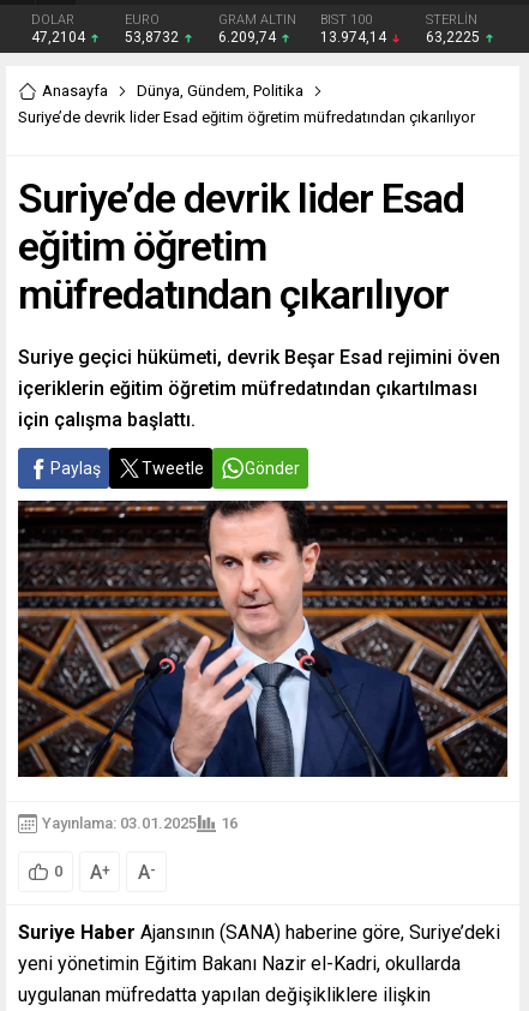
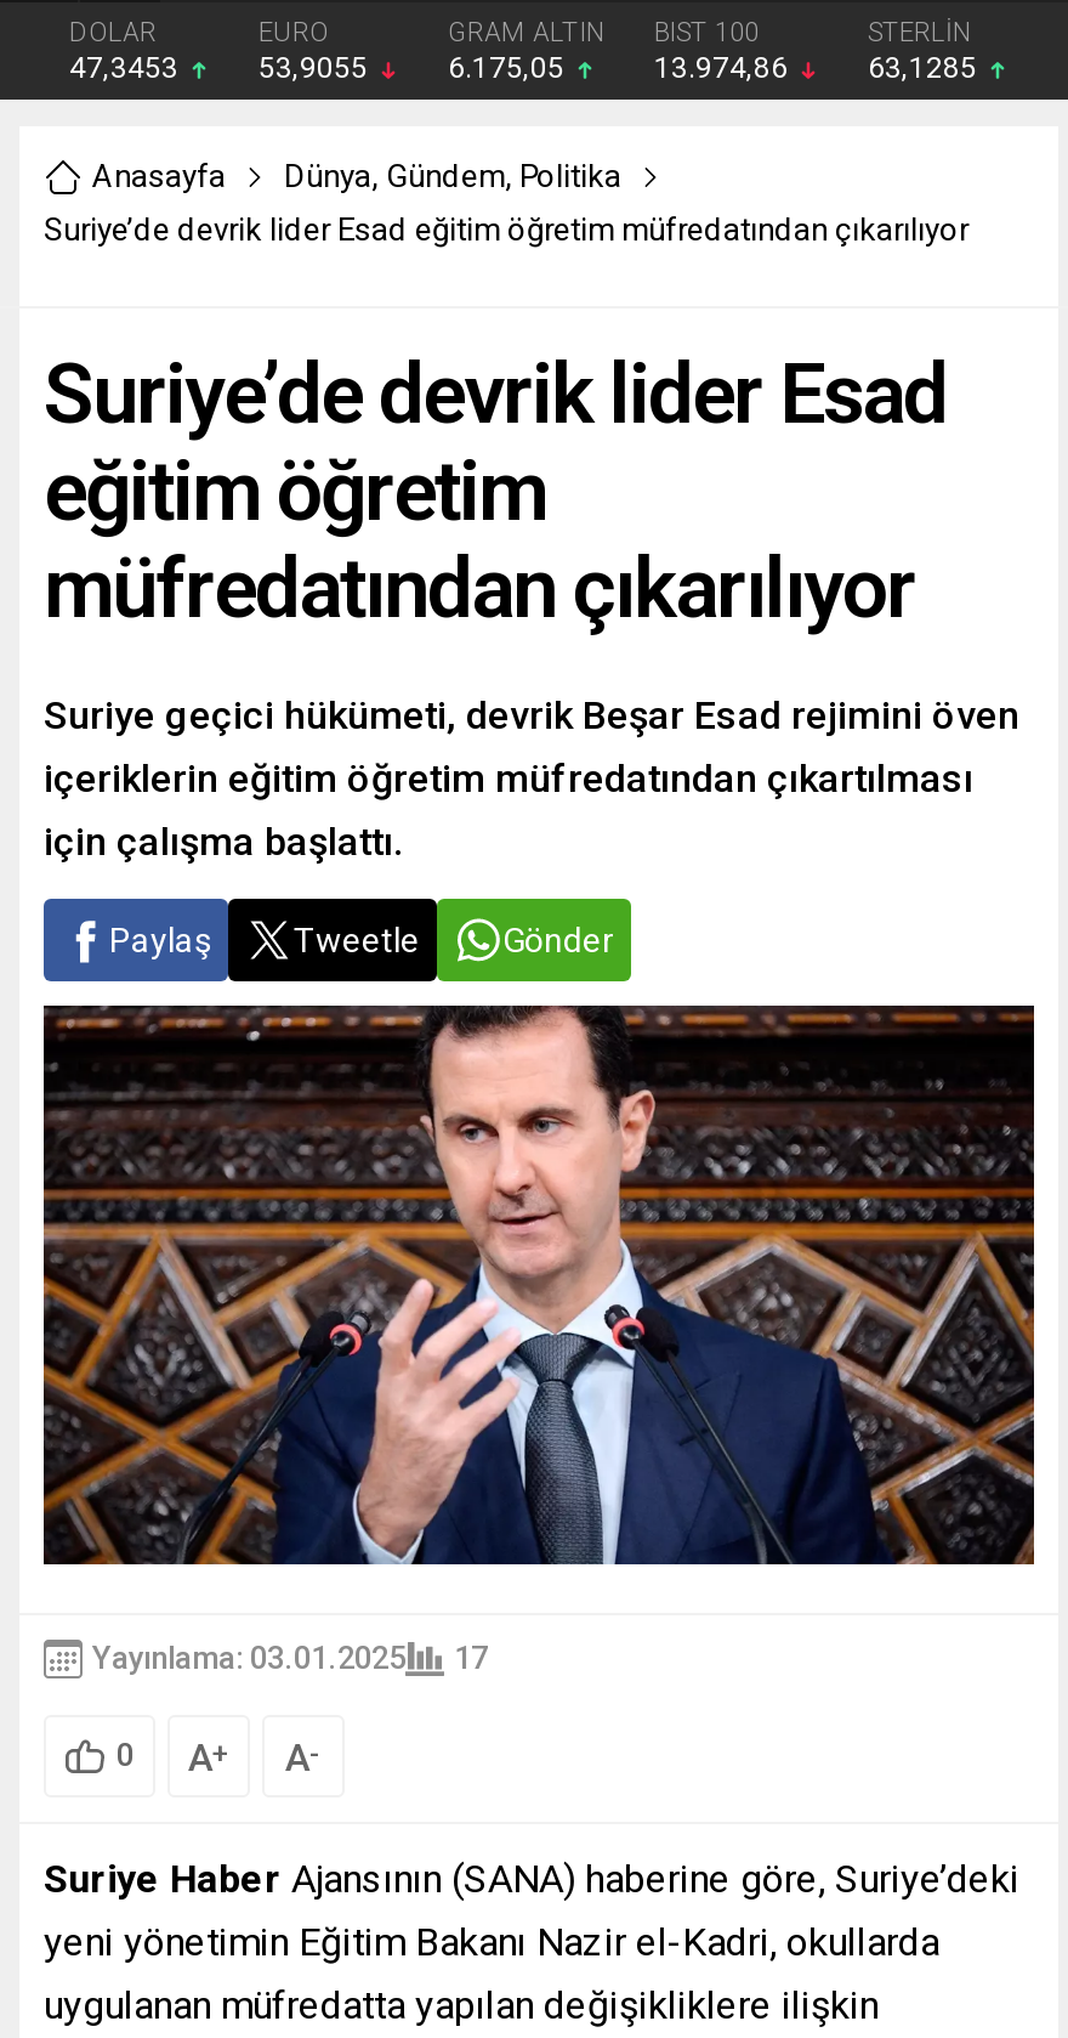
[31,29,88,46] 47,2104 -> [69,51,186,85] 47,3453
[124,29,182,46] 53,8732 -> [259,51,375,85] 53,9055
[218,29,279,46] 6.209,74 -> [448,51,572,85] 6.175,05
[320,29,389,46] 13.974,14 -> [654,51,795,85] 13.974,86
[425,29,483,46] 63,2225 -> [868,51,984,85] 63,1285
[42,814,238,832] Yayınlama: 03.01.2025 16 -> [92,1640,488,1676] Yayınlama: 03.01.2025 17

